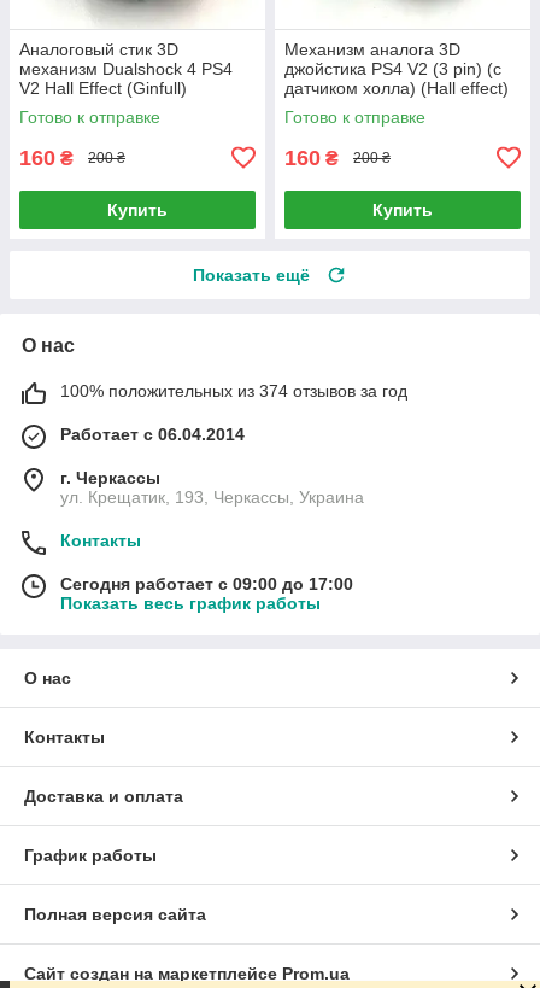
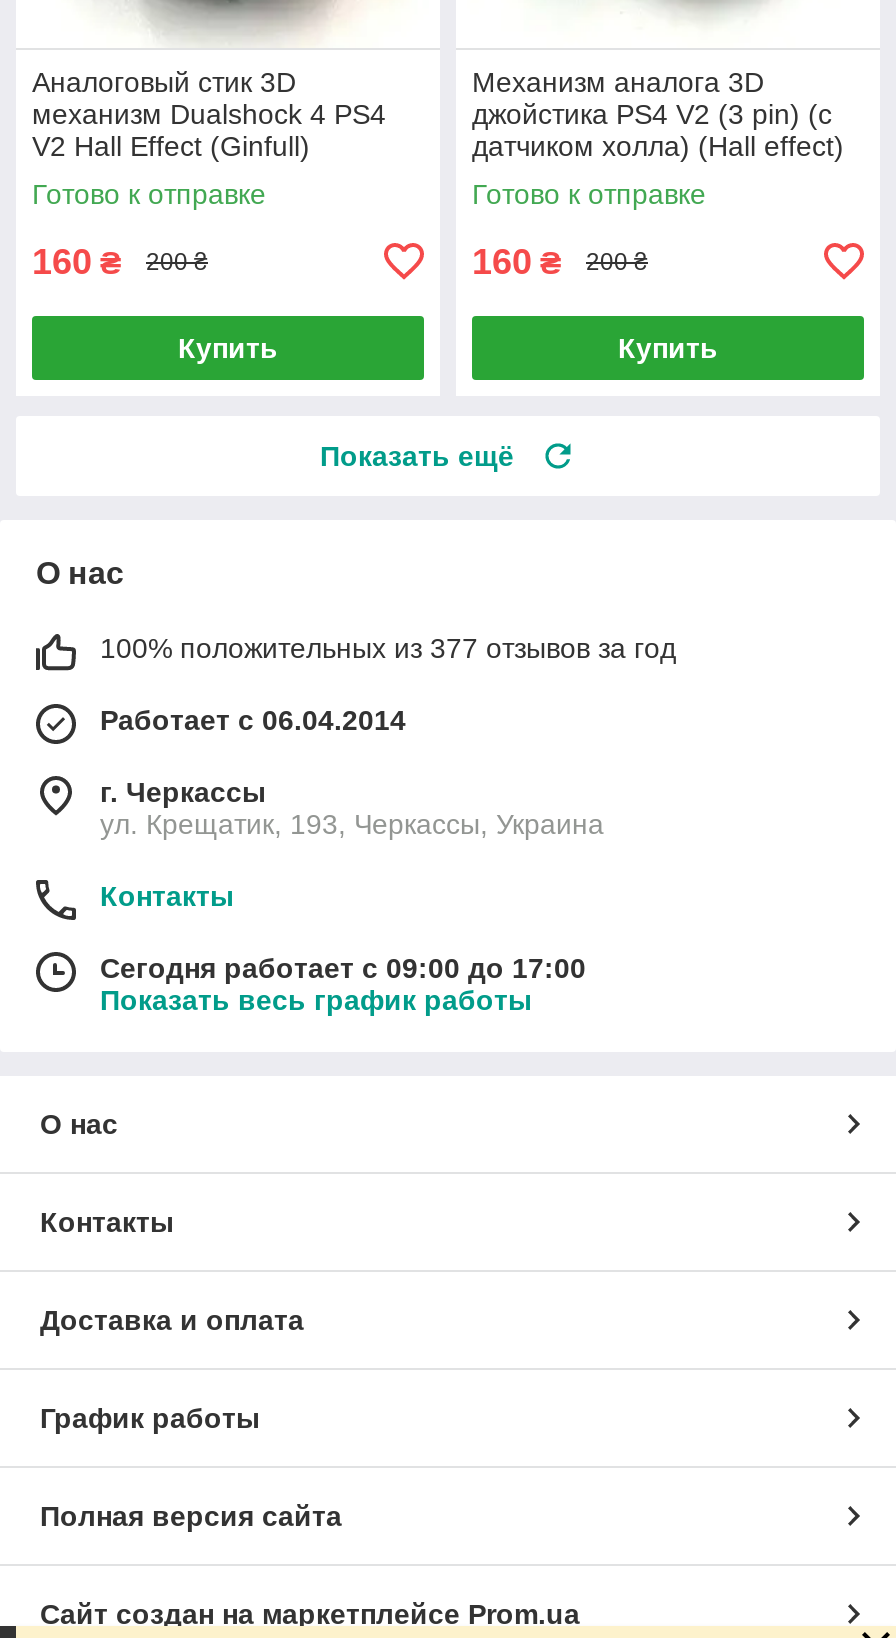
[60,381,407,400] 100% положительных из 374 отзывов за год -> [100,632,676,664] 100% положительных из 377 отзывов за год

